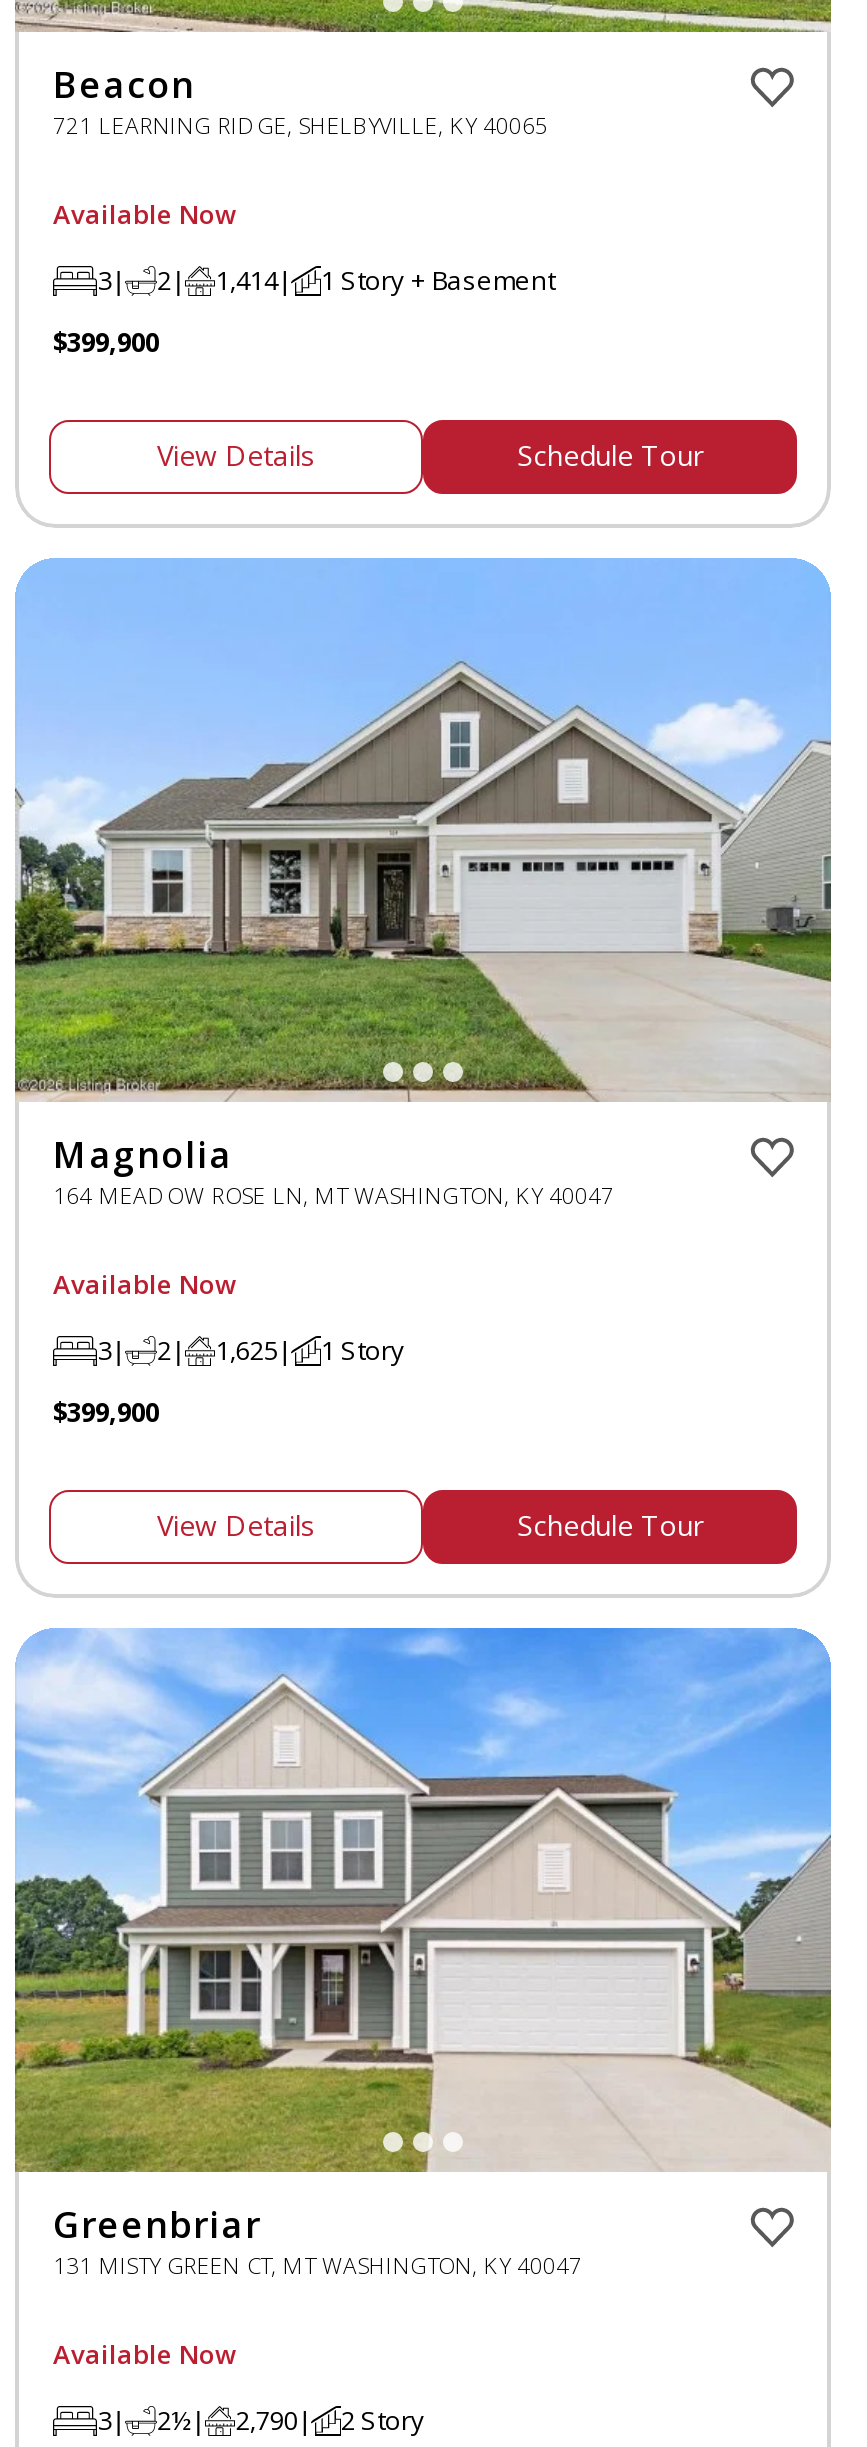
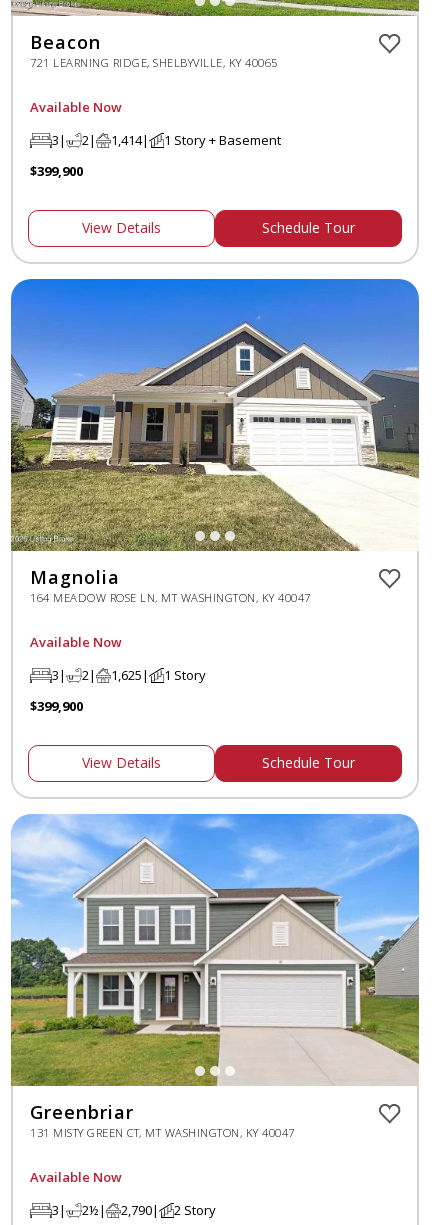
[13,560,833,1102] [image] -> [10,279,419,552] [image]

